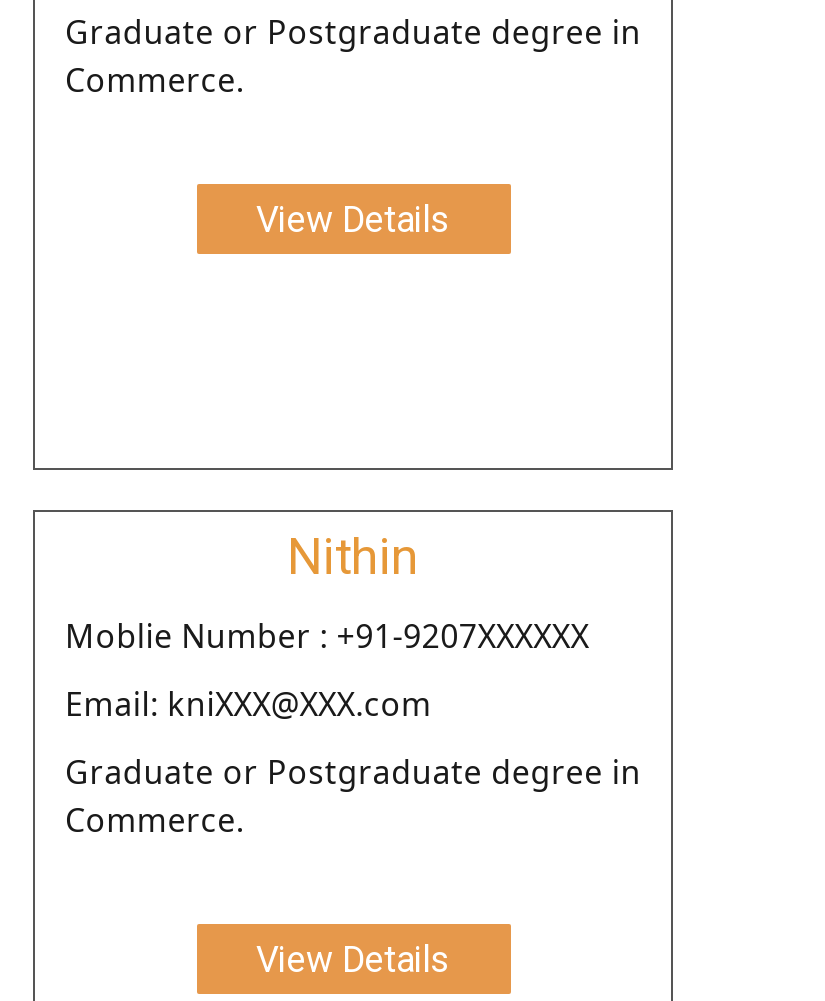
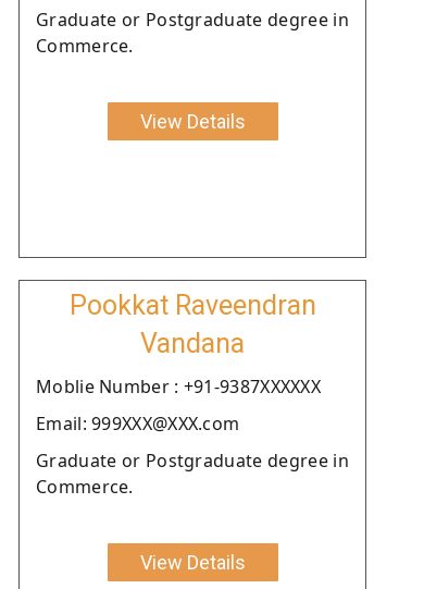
[287,528,419,586] Nithin -> [69,289,316,359] Pookkat Raveendran | Vandana
[65,614,589,658] Moblie Number : +91-9207XXXXXX -> [36,374,321,398] Moblie Number : +91-9387XXXXXX
[65,682,432,726] Email: kniXXX@XXX.com -> [36,411,240,435] Email: 999XXX@XXX.com

